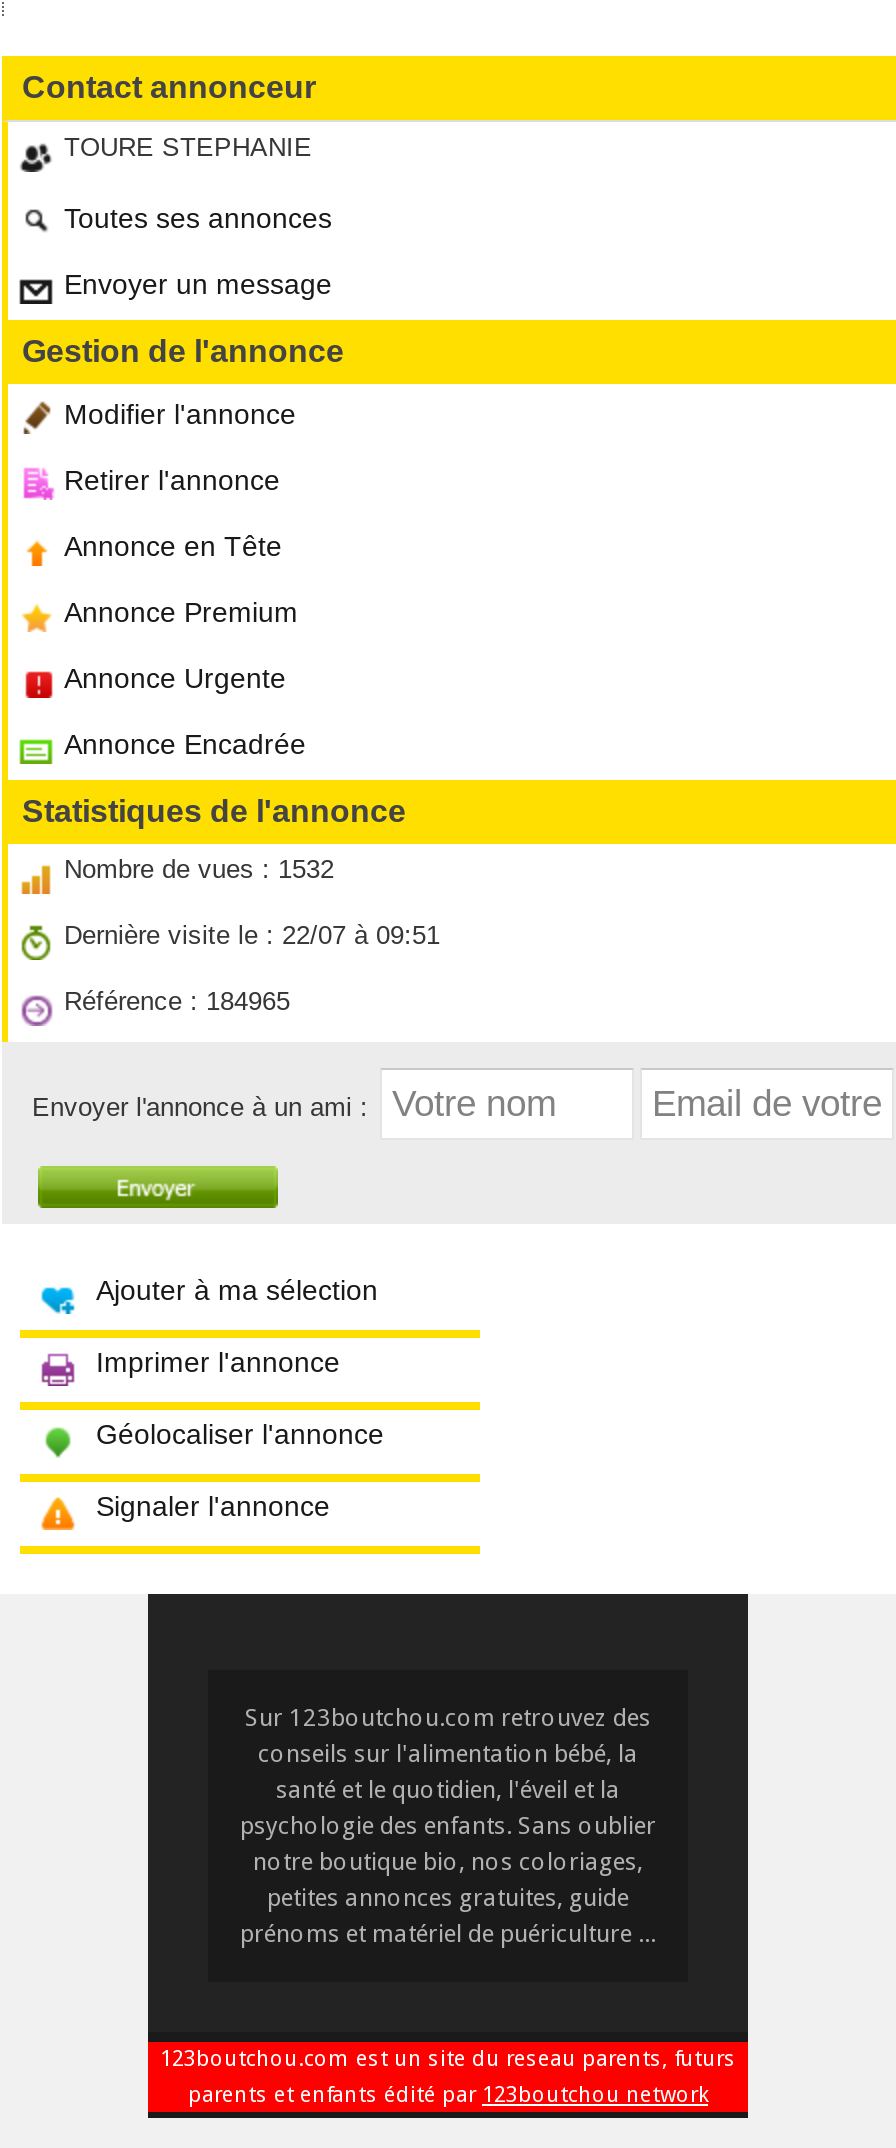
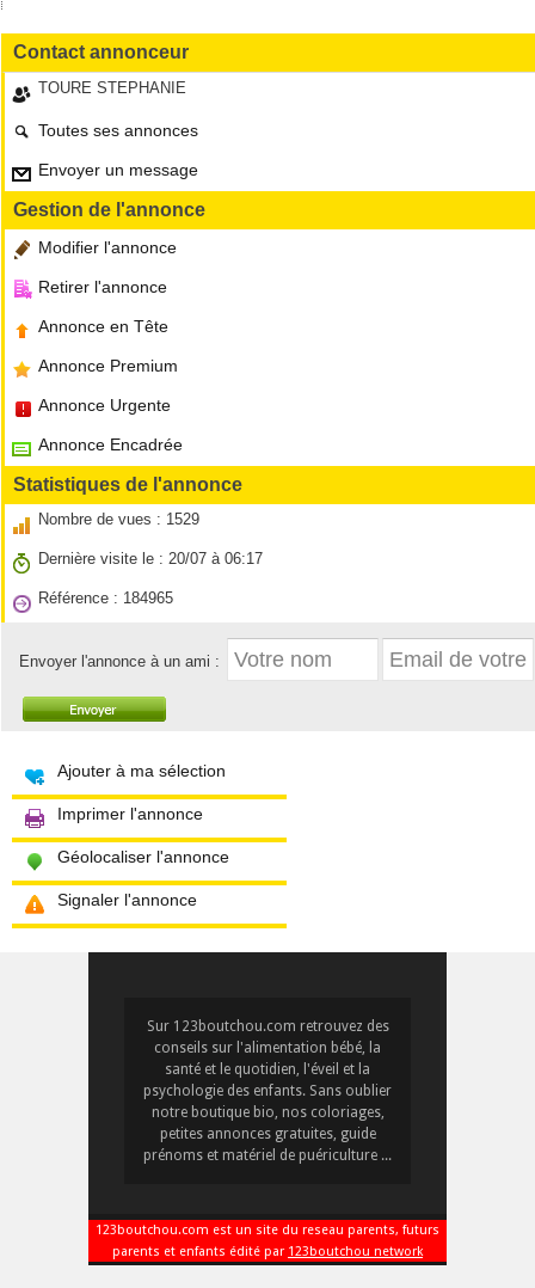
[64,854,334,884] Nombre de vues : 1532 -> [38,510,199,528] Nombre de vues : 1529
[64,920,440,950] Dernière visite le : 22/07 à 09:51 -> [38,549,263,567] Dernière visite le : 20/07 à 06:17

